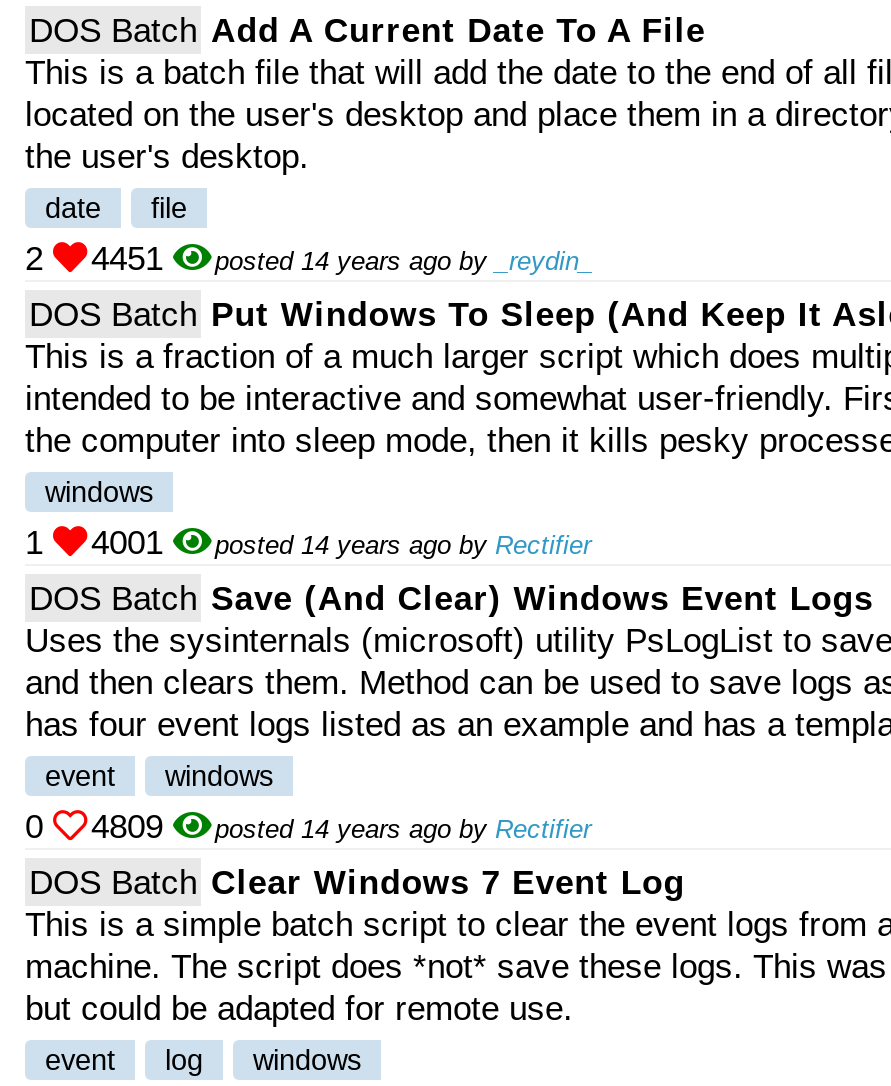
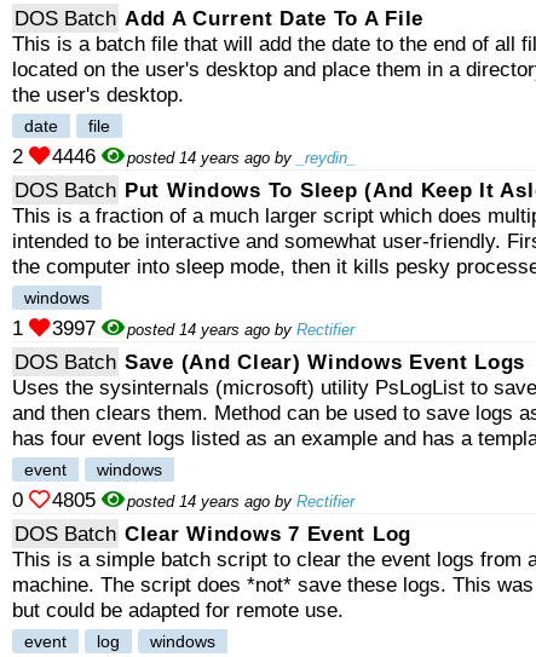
[25,239,593,279] 2 4451 posted 14 years ago by _reydin_ -> [12,144,356,169] 2 4446 posted 14 years ago by _reydin_
[25,523,591,563] 1 4001 posted 14 years ago by Rectifier -> [12,316,355,340] 1 3997 posted 14 years ago by Rectifier
[25,807,591,847] 0 4809 posted 14 years ago by Rectifier -> [12,488,355,512] 0 4805 posted 14 years ago by Rectifier

